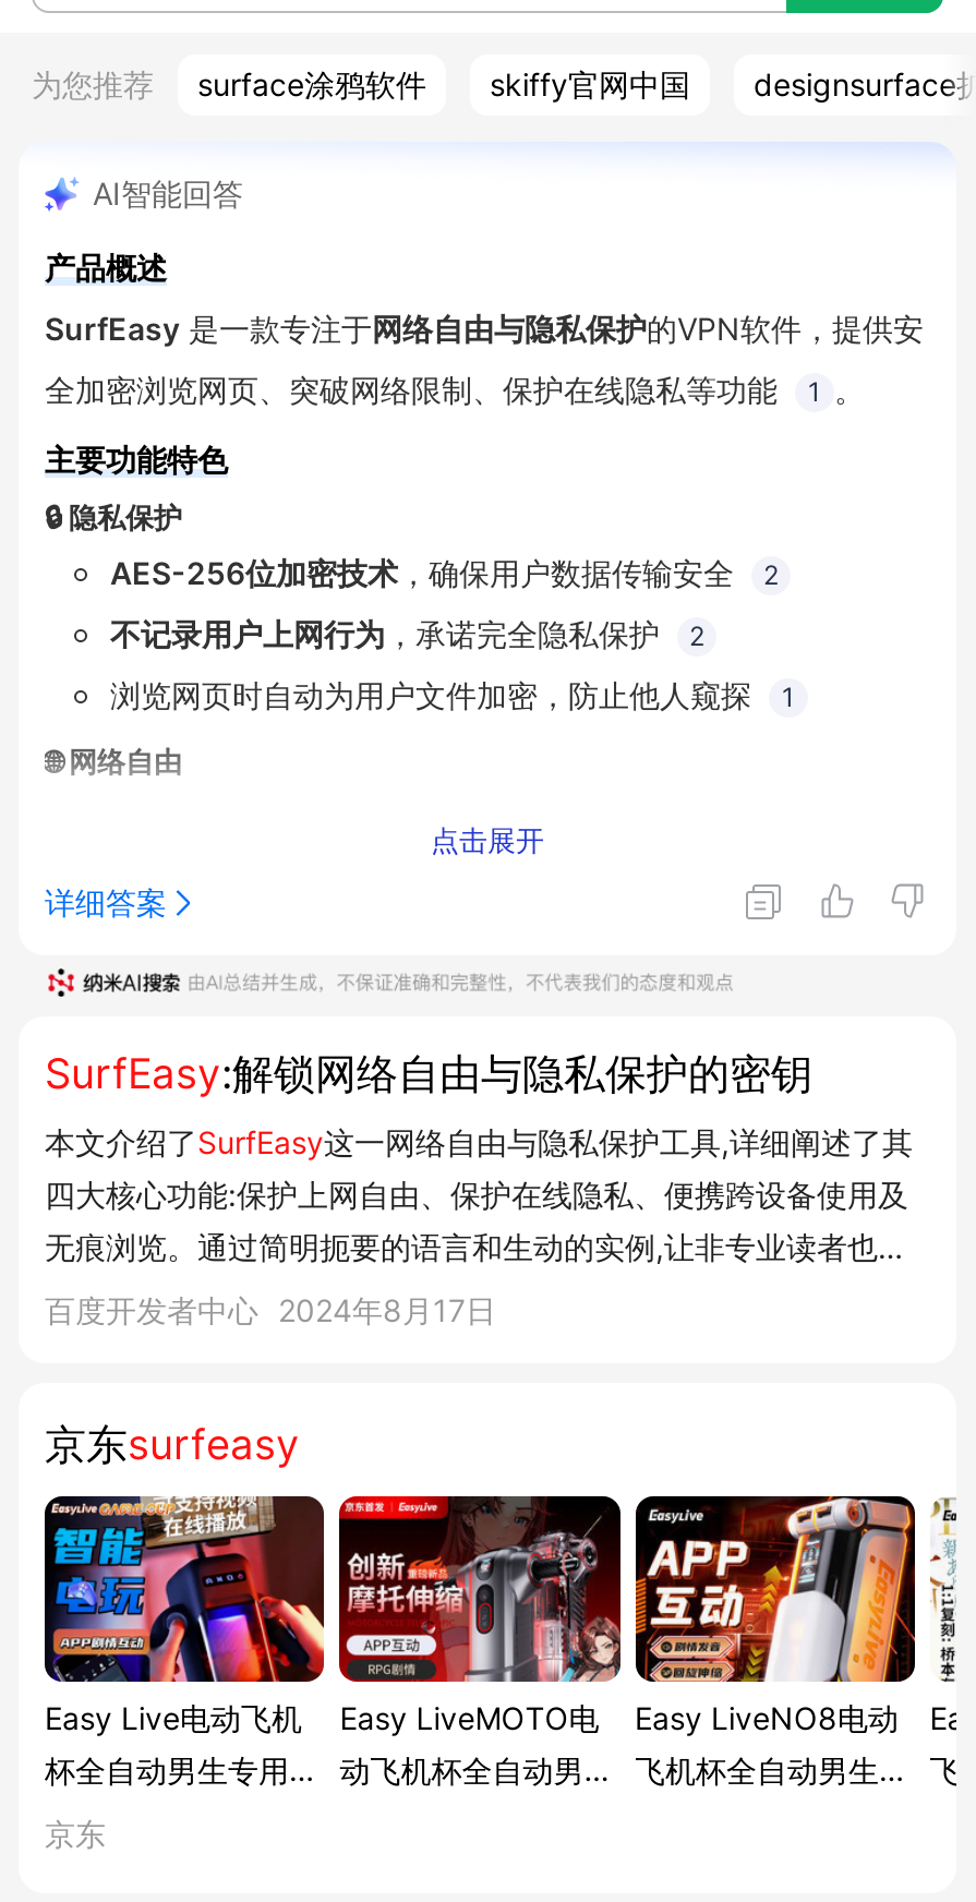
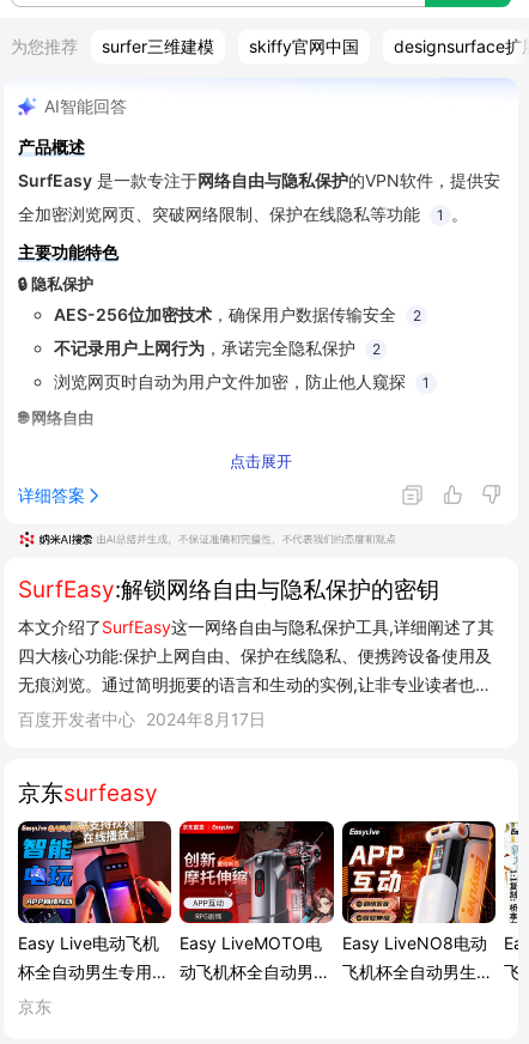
[197,65,426,103] surface涂鸦软件 -> [102,36,214,56] surfer三维建模

